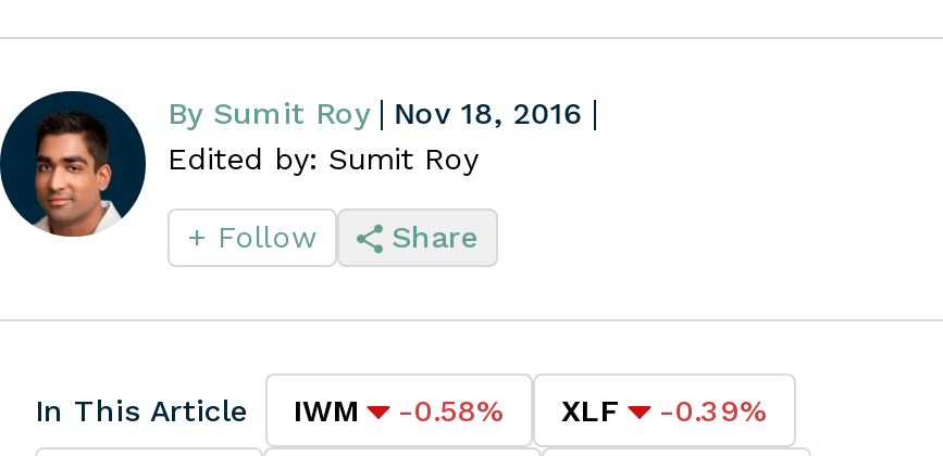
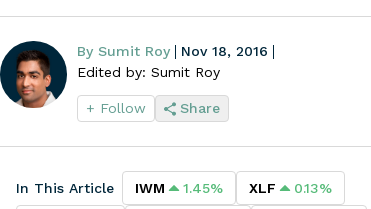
[398,392,505,427] -0.58% -> [183,179,223,195] 1.45%
[659,392,768,427] -0.39% -> [294,179,332,195] 0.13%

